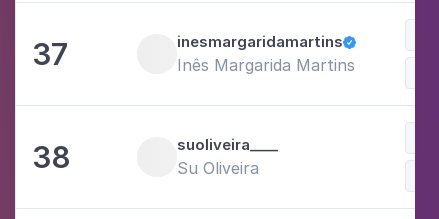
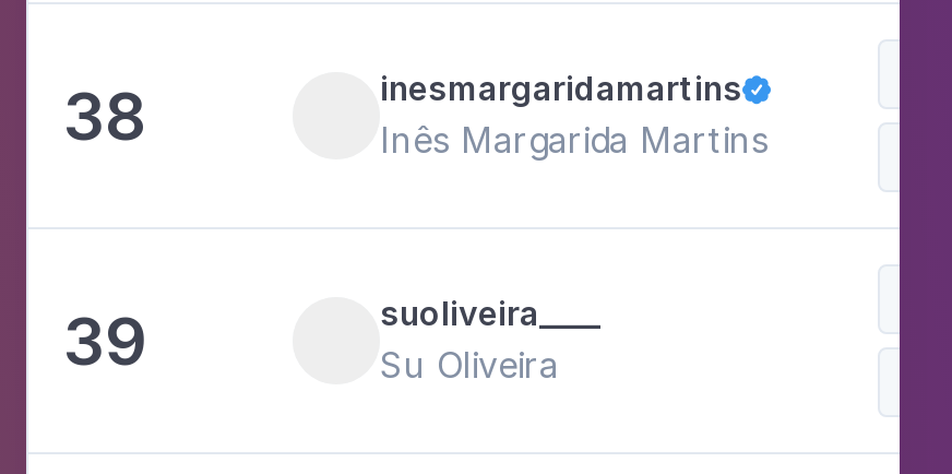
[32,35,68,71] 37 -> [63,75,148,154] 38
[32,138,71,174] 38 -> [63,300,148,379] 39

